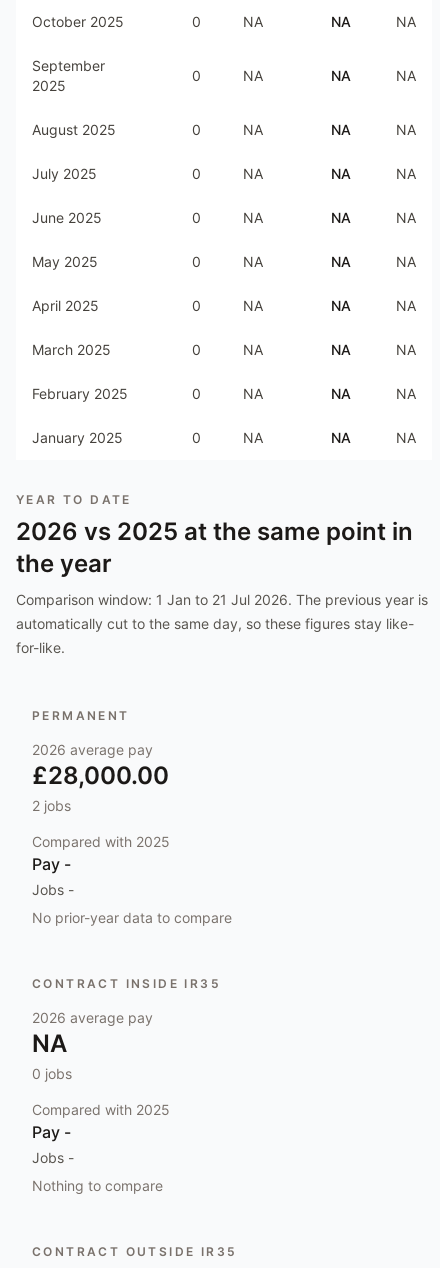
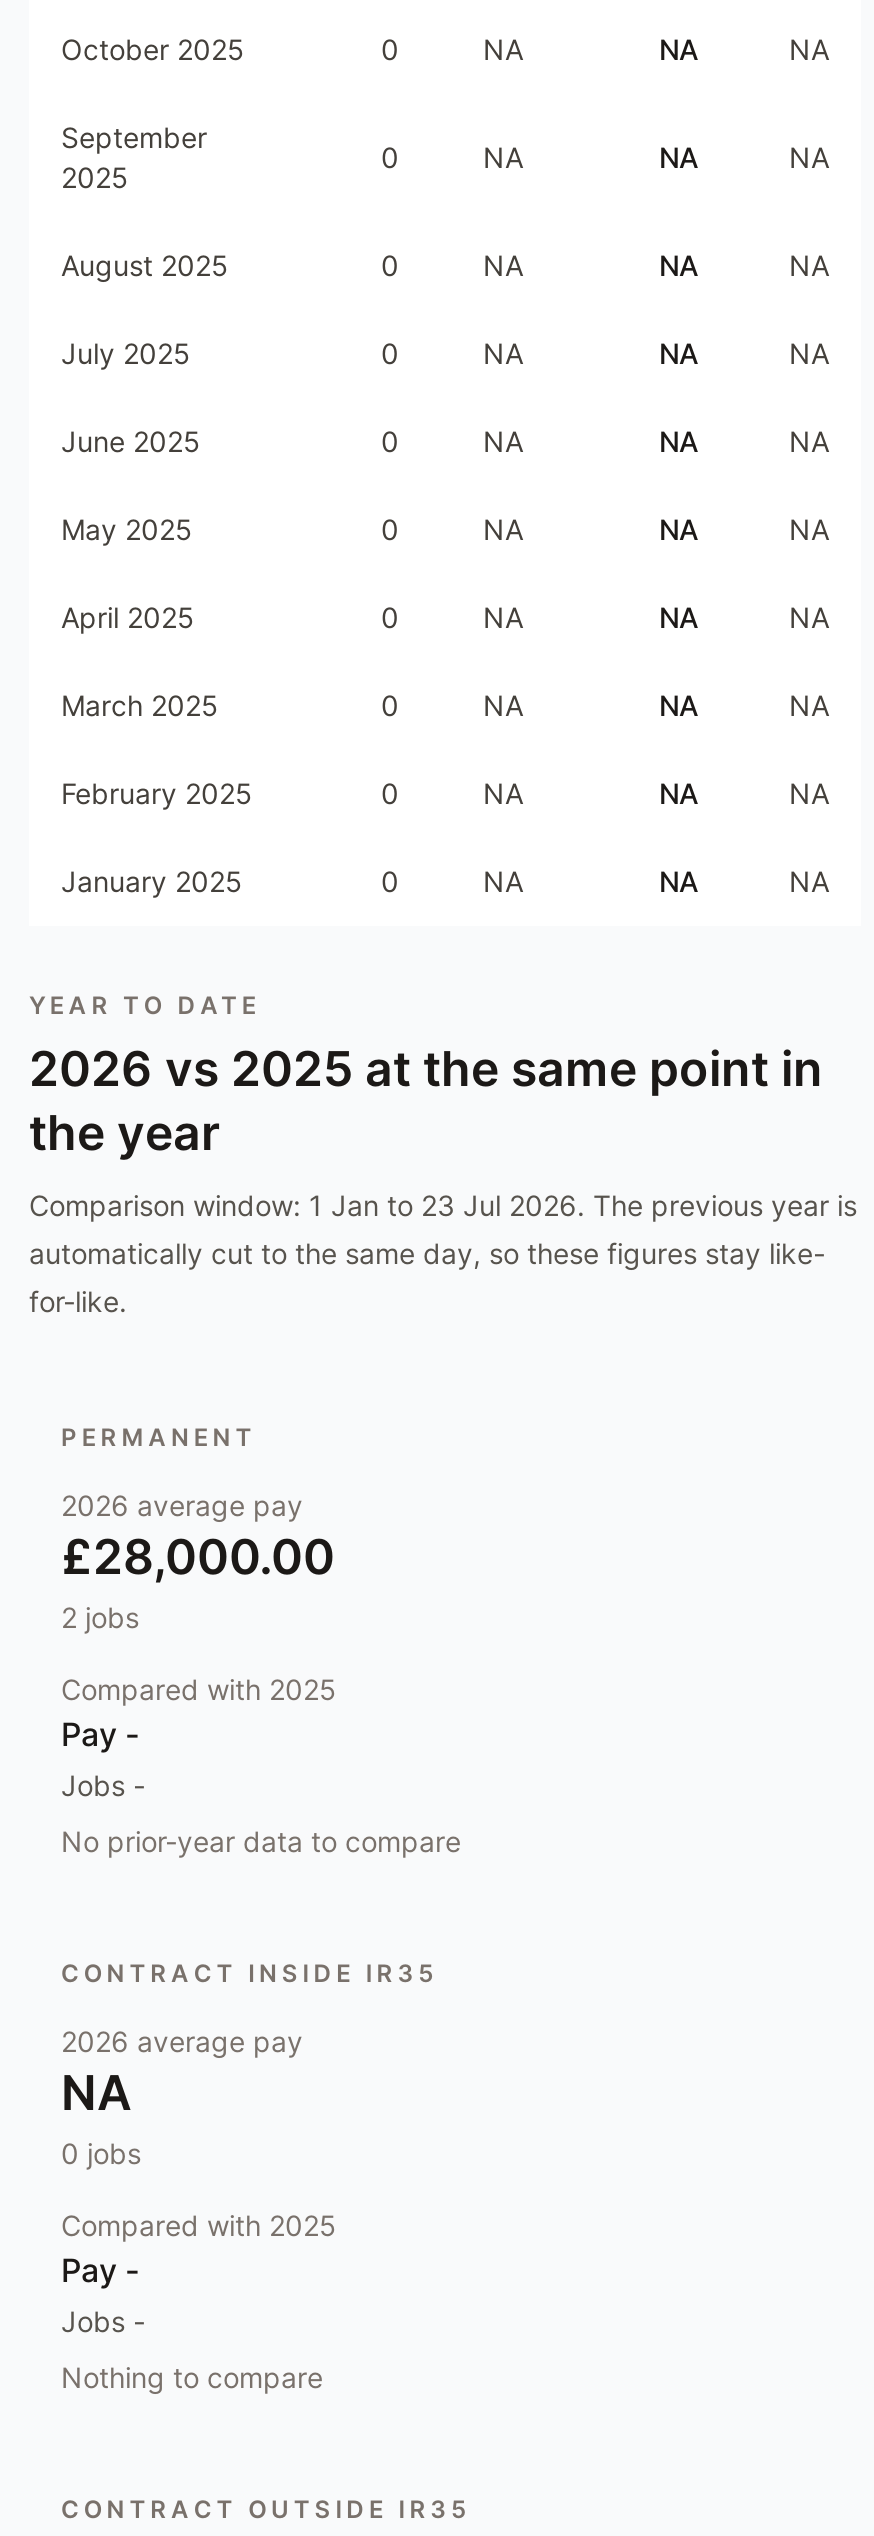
[16,591,428,608] Comparison window: 1 Jan to 21 Jul 2026. The previous year is -> [29,1188,857,1222] Comparison window: 1 Jan to 23 Jul 2026. The previous year is

